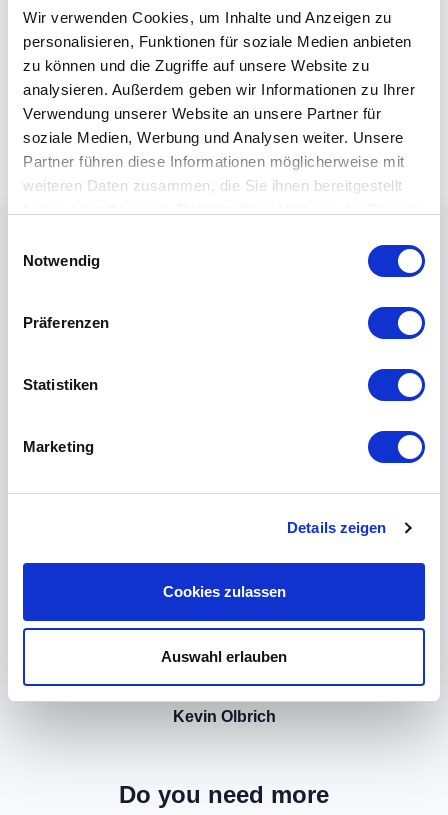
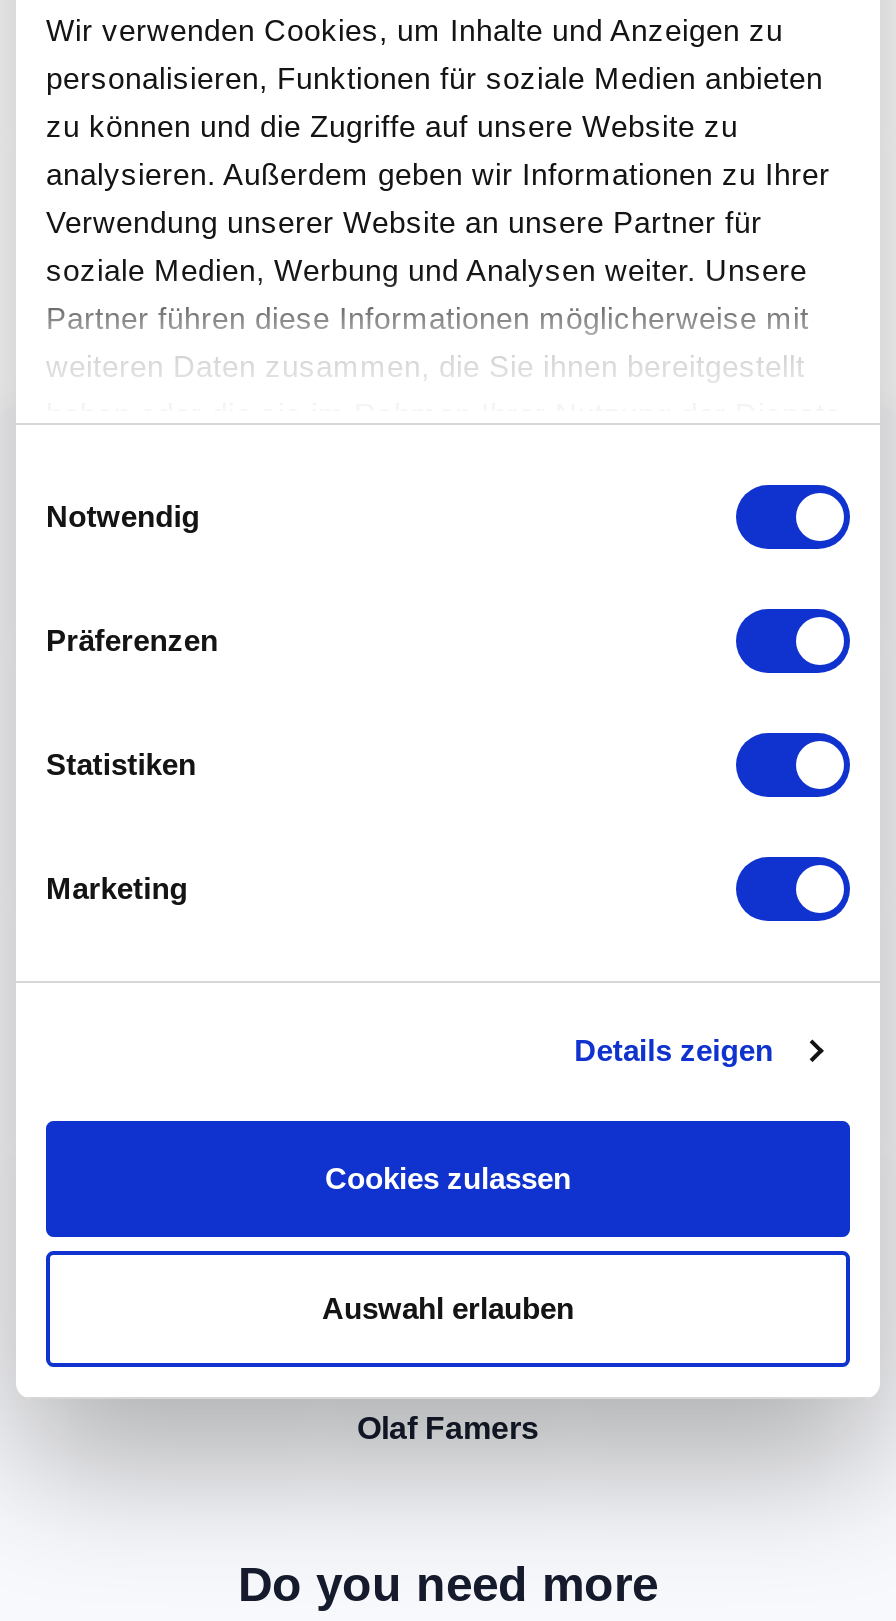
[172,708,275,725] Kevin Olbrich -> [357,1412,539,1446] Olaf Famers

